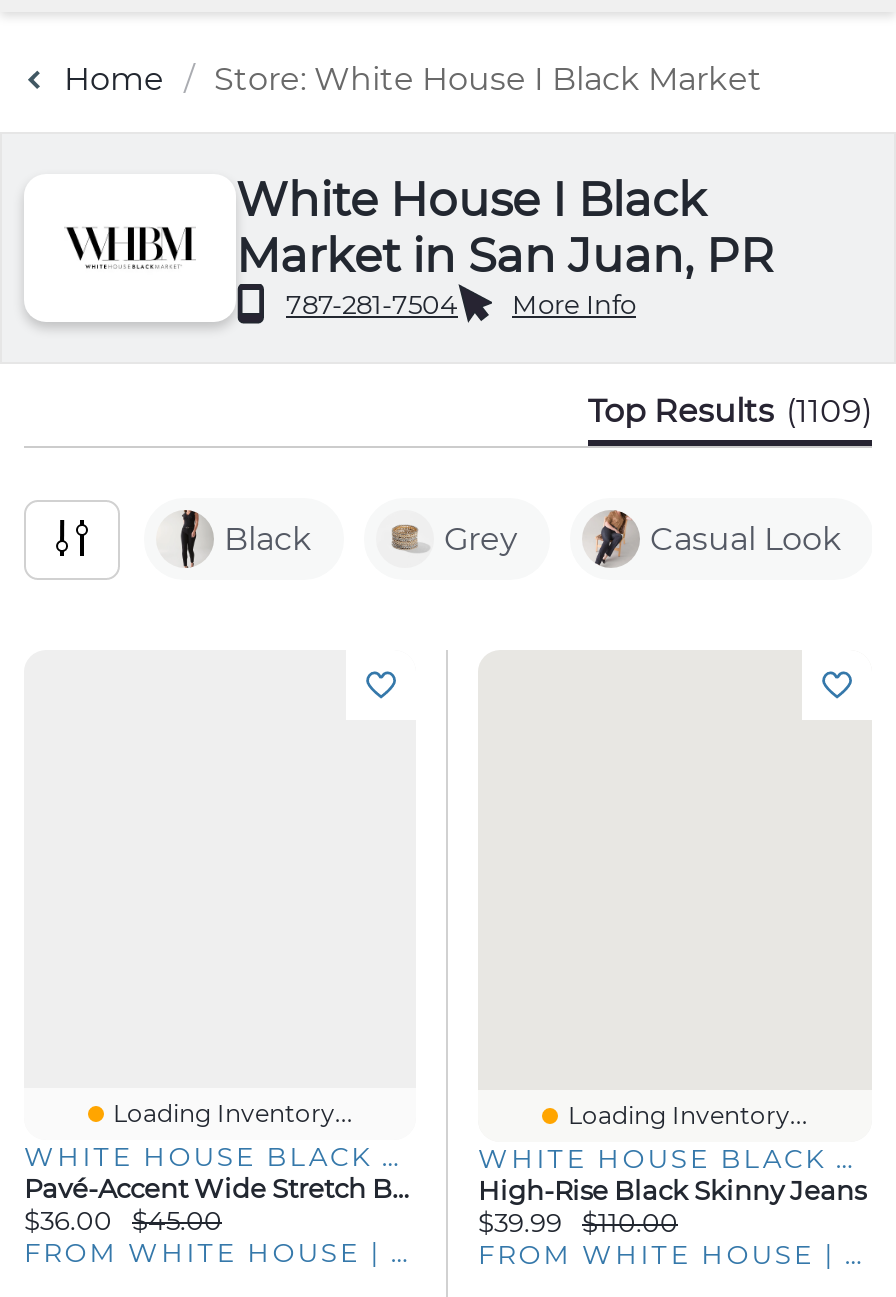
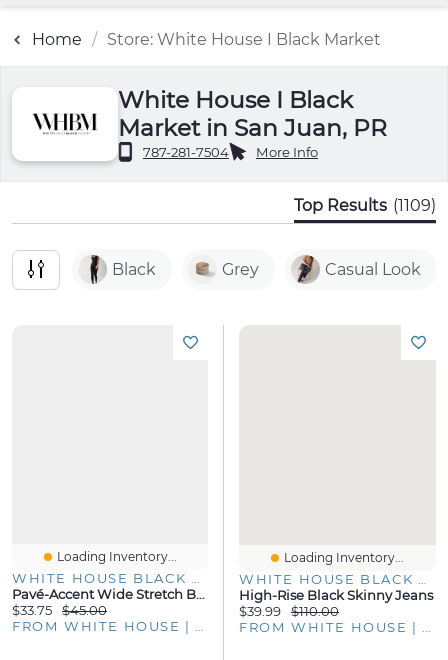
[24,1204,112,1236] $36.00 -> [12,602,52,618] $33.75

